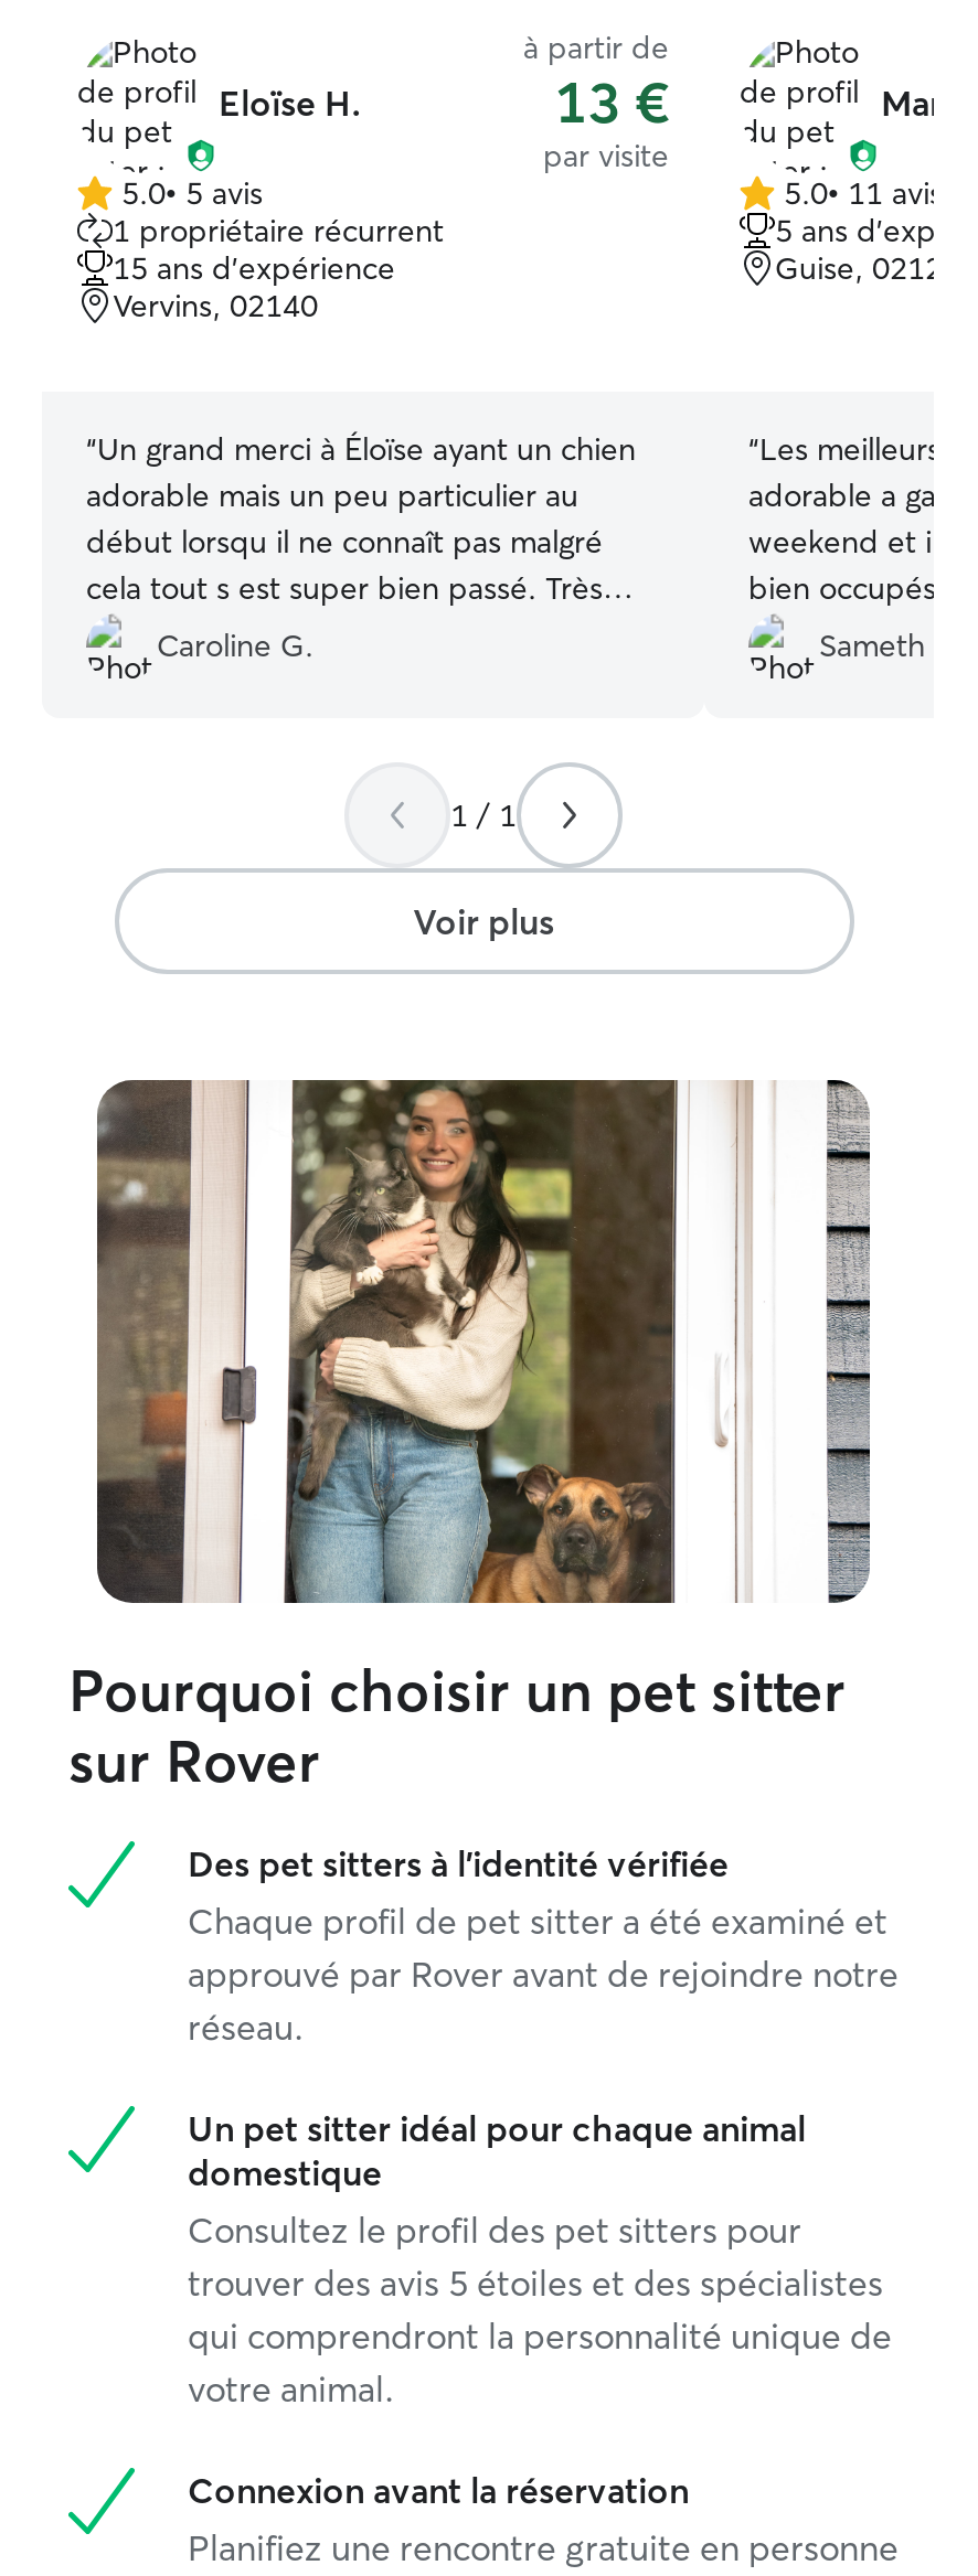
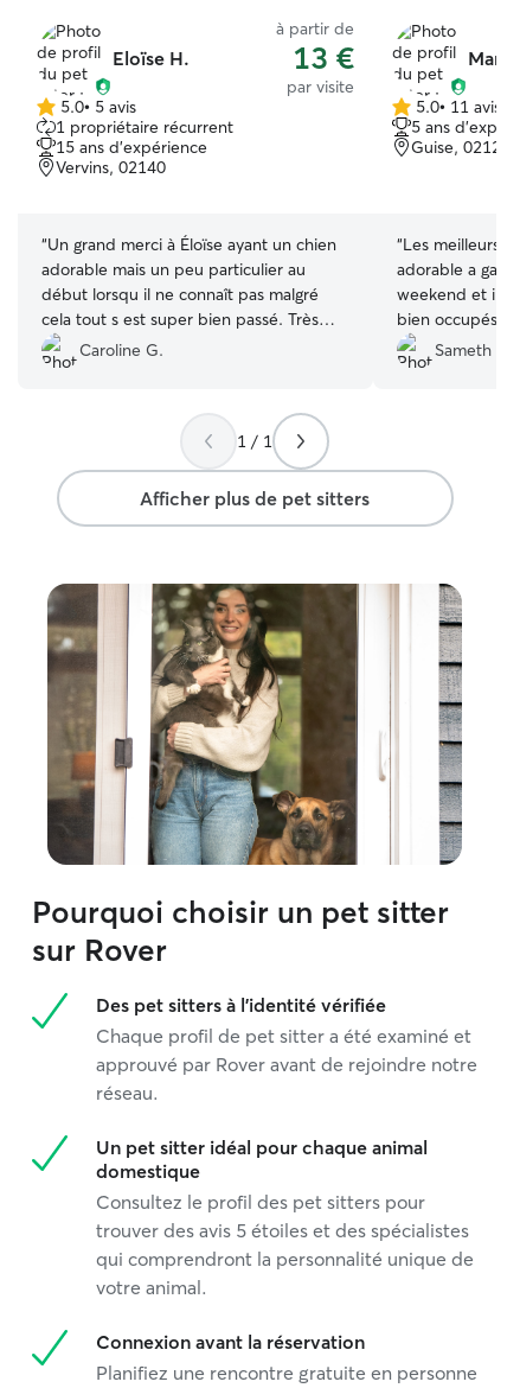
[413,898,554,942] Voir plus -> [140,486,370,510] Afficher plus de pet sitters

